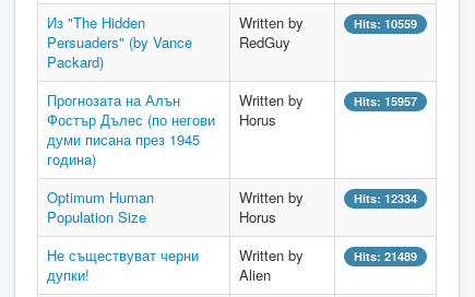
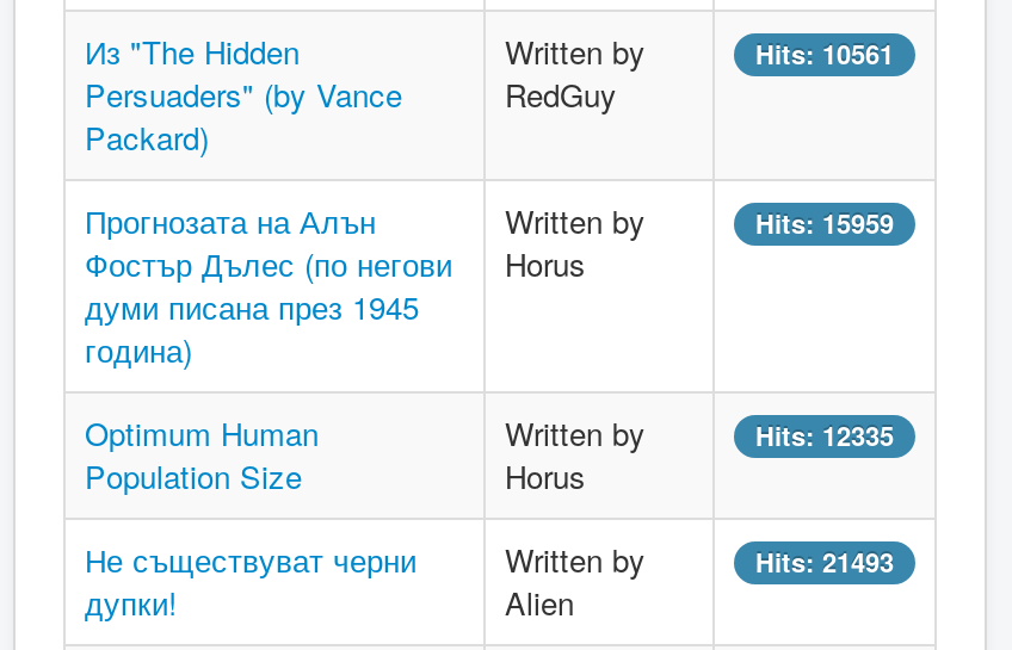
[354,15,417,32] Hits: 10559 -> [755,36,894,72] Hits: 10561
[354,93,417,109] Hits: 15957 -> [755,205,894,241] Hits: 15959
[354,190,417,206] Hits: 12334 -> [755,417,894,453] Hits: 12335
[354,248,417,264] Hits: 21489 -> [755,544,894,580] Hits: 21493

